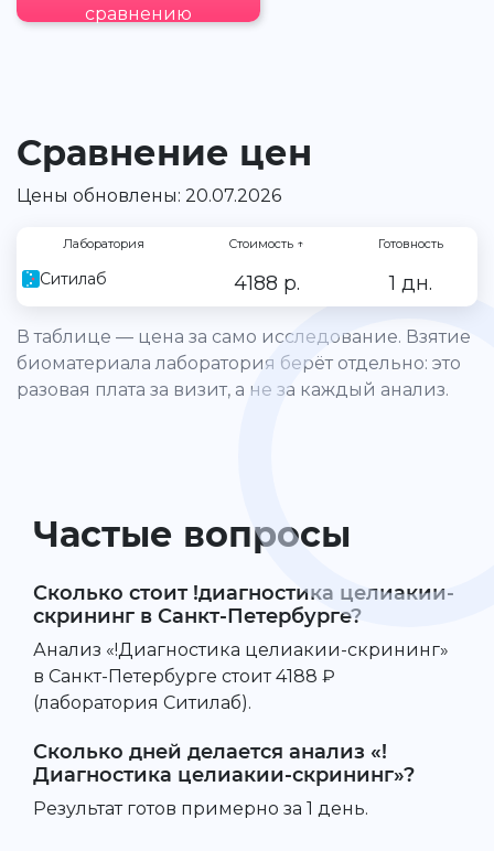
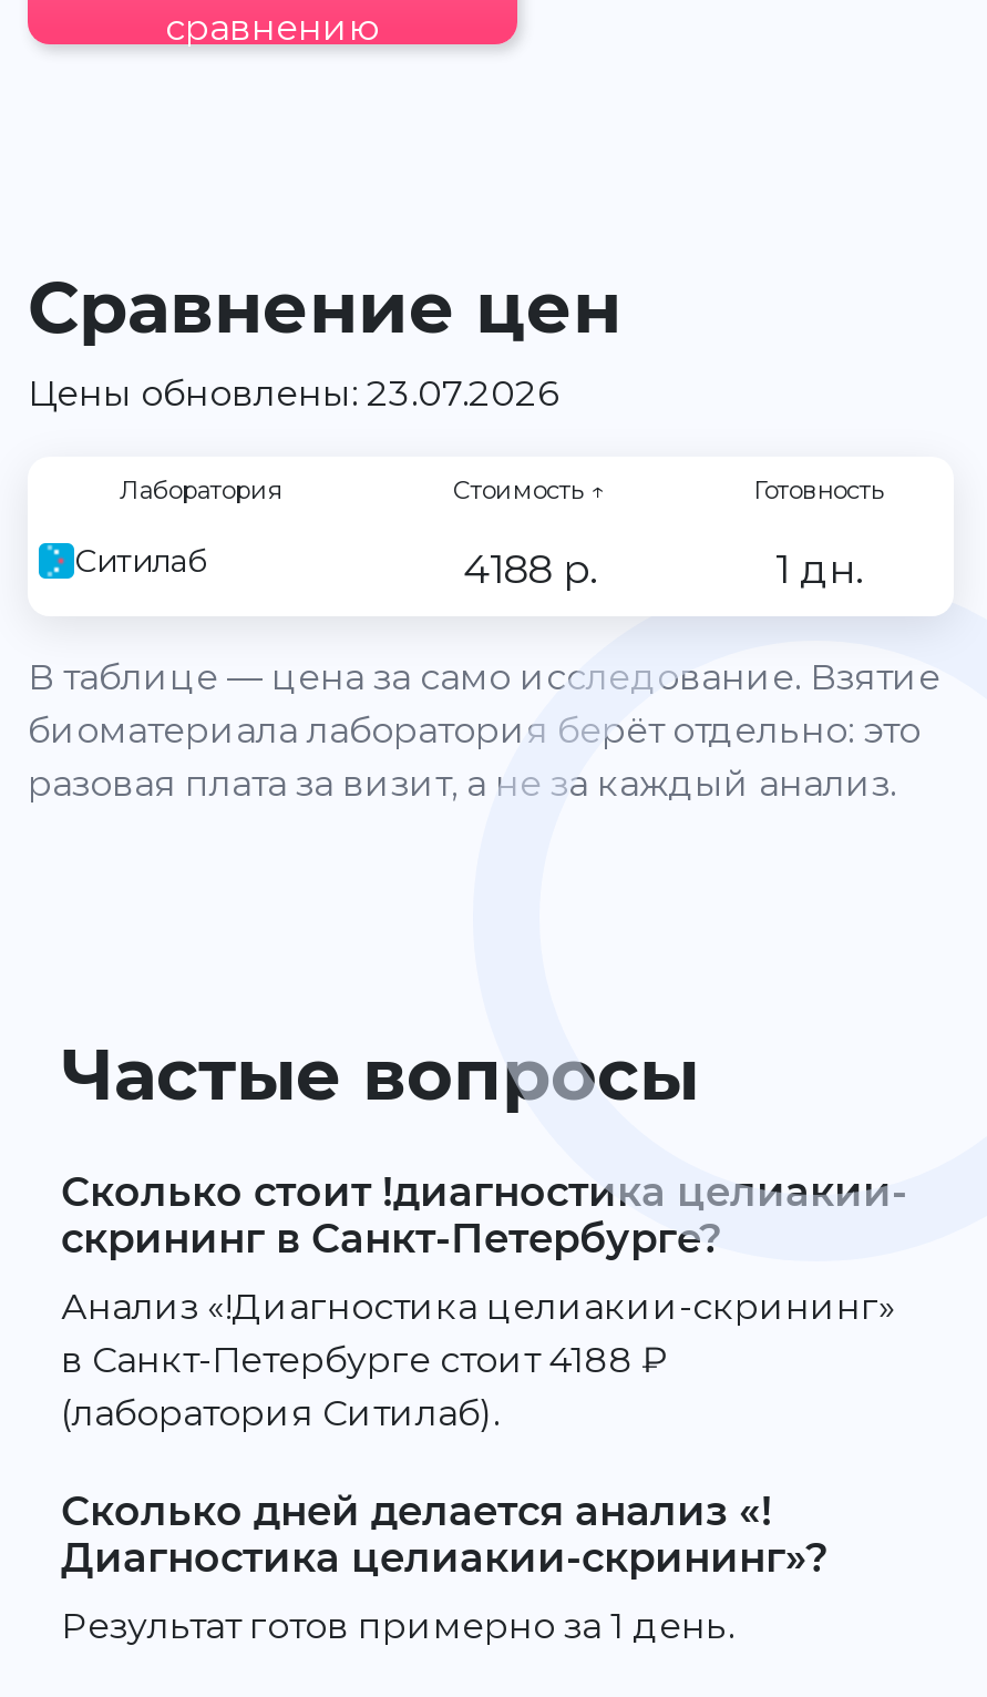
[17,185,281,206] Цены обновлены: 20.07.2026 -> [28,372,557,415] Цены обновлены: 23.07.2026

